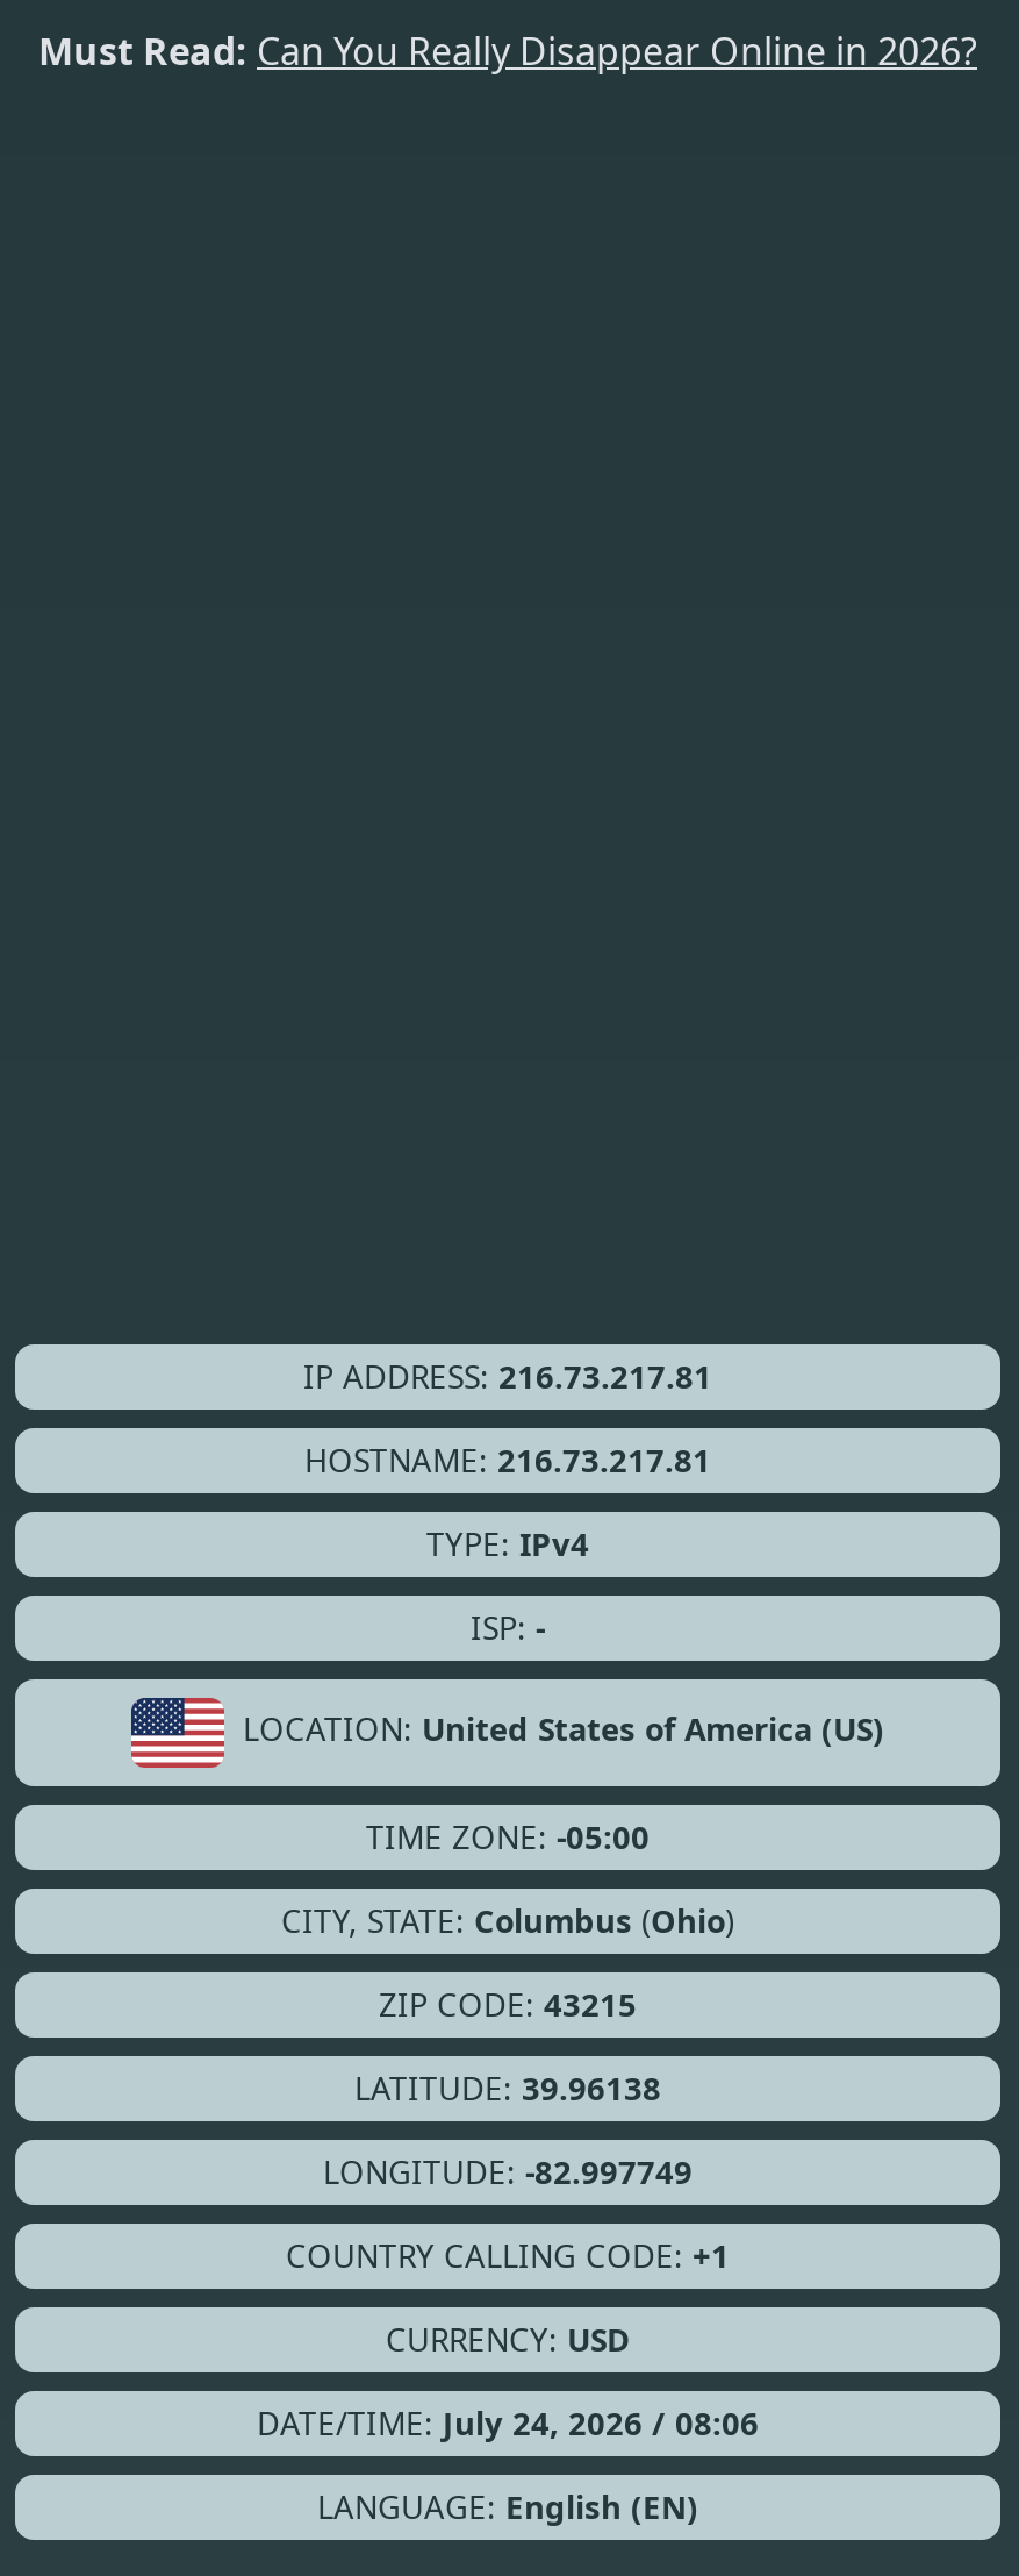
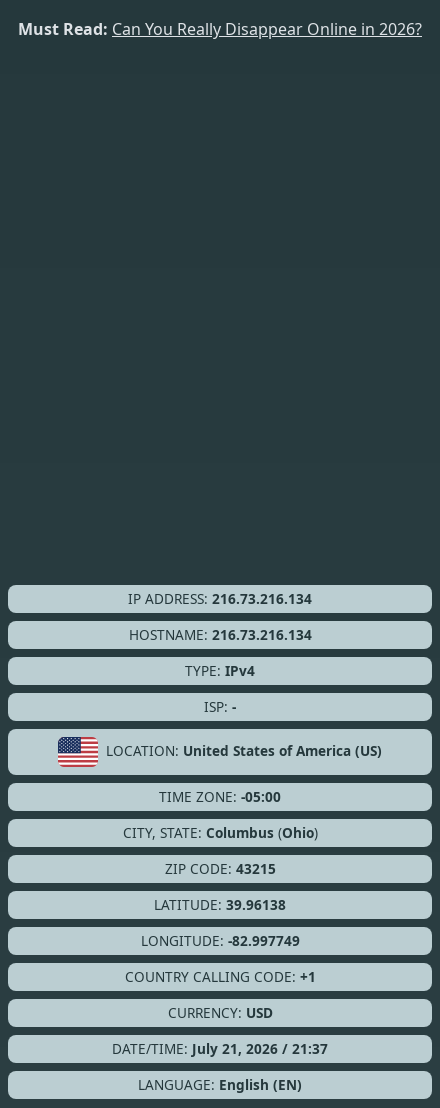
[303,1354,712,1398] IP ADDRESS: 216.73.217.81 -> [128,589,312,608] IP ADDRESS: 216.73.216.134
[304,1437,711,1482] HOSTNAME: 216.73.217.81 -> [128,625,311,644] HOSTNAME: 216.73.216.134
[257,2400,759,2445] DATE/TIME: July 24, 2026 / 08:06 -> [112,1039,328,1058] DATE/TIME: July 21, 2026 / 21:37

